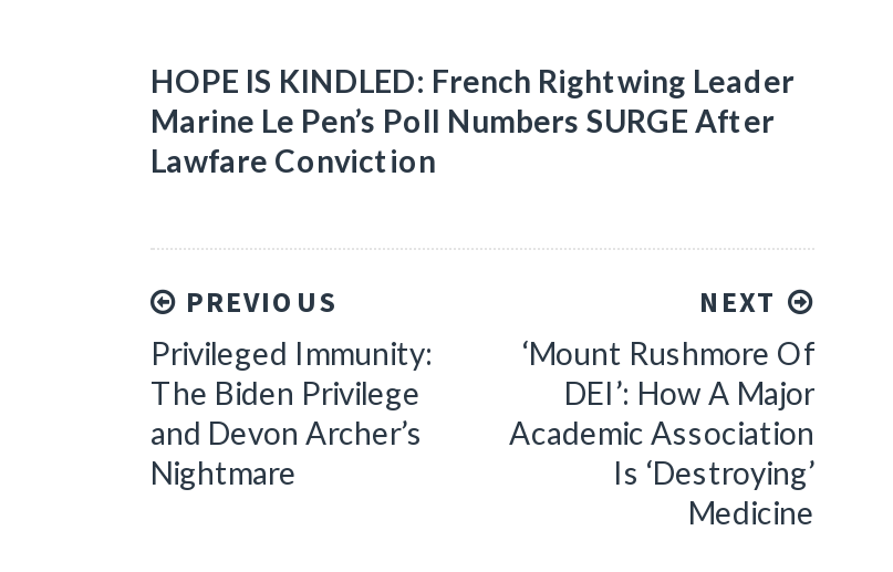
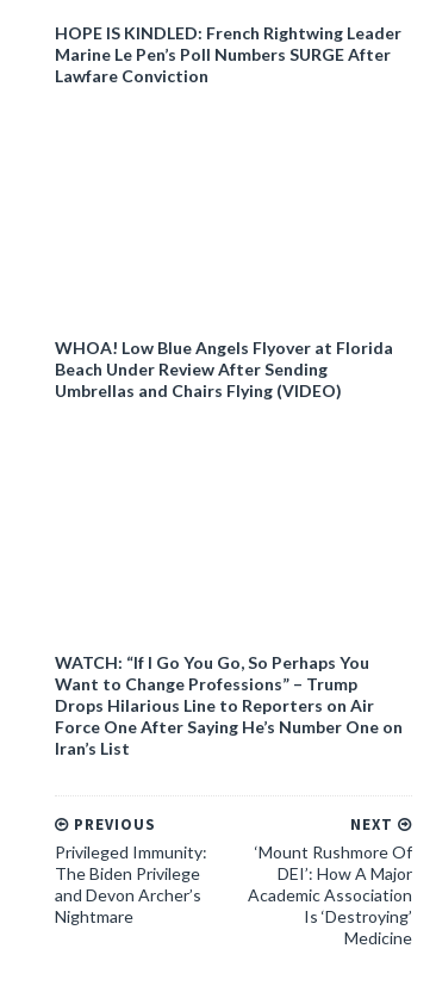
none -> [55,337,393,401] WHOA! Low Blue Angels Flyover at Florida | Beach Under Review After Sending | Umbrellas and Chairs Flying (VIDEO)
none -> [55,652,403,758] WATCH: “If I Go You Go, So Perhaps You | Want to Change Professions” – Trump | Drops Hilarious Line to Reporters on Air | Force One After Saying He’s Number One on | Iran’s List

